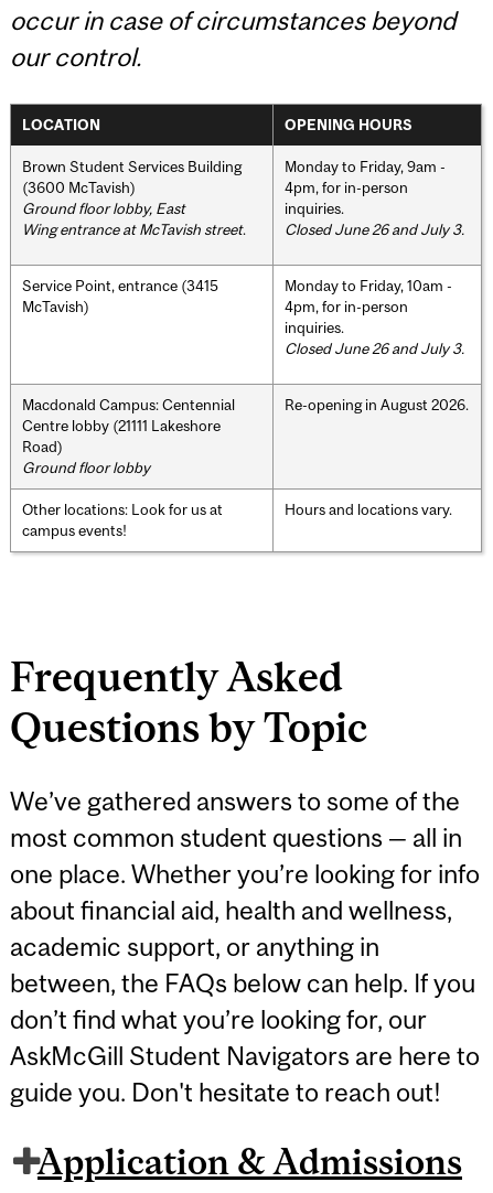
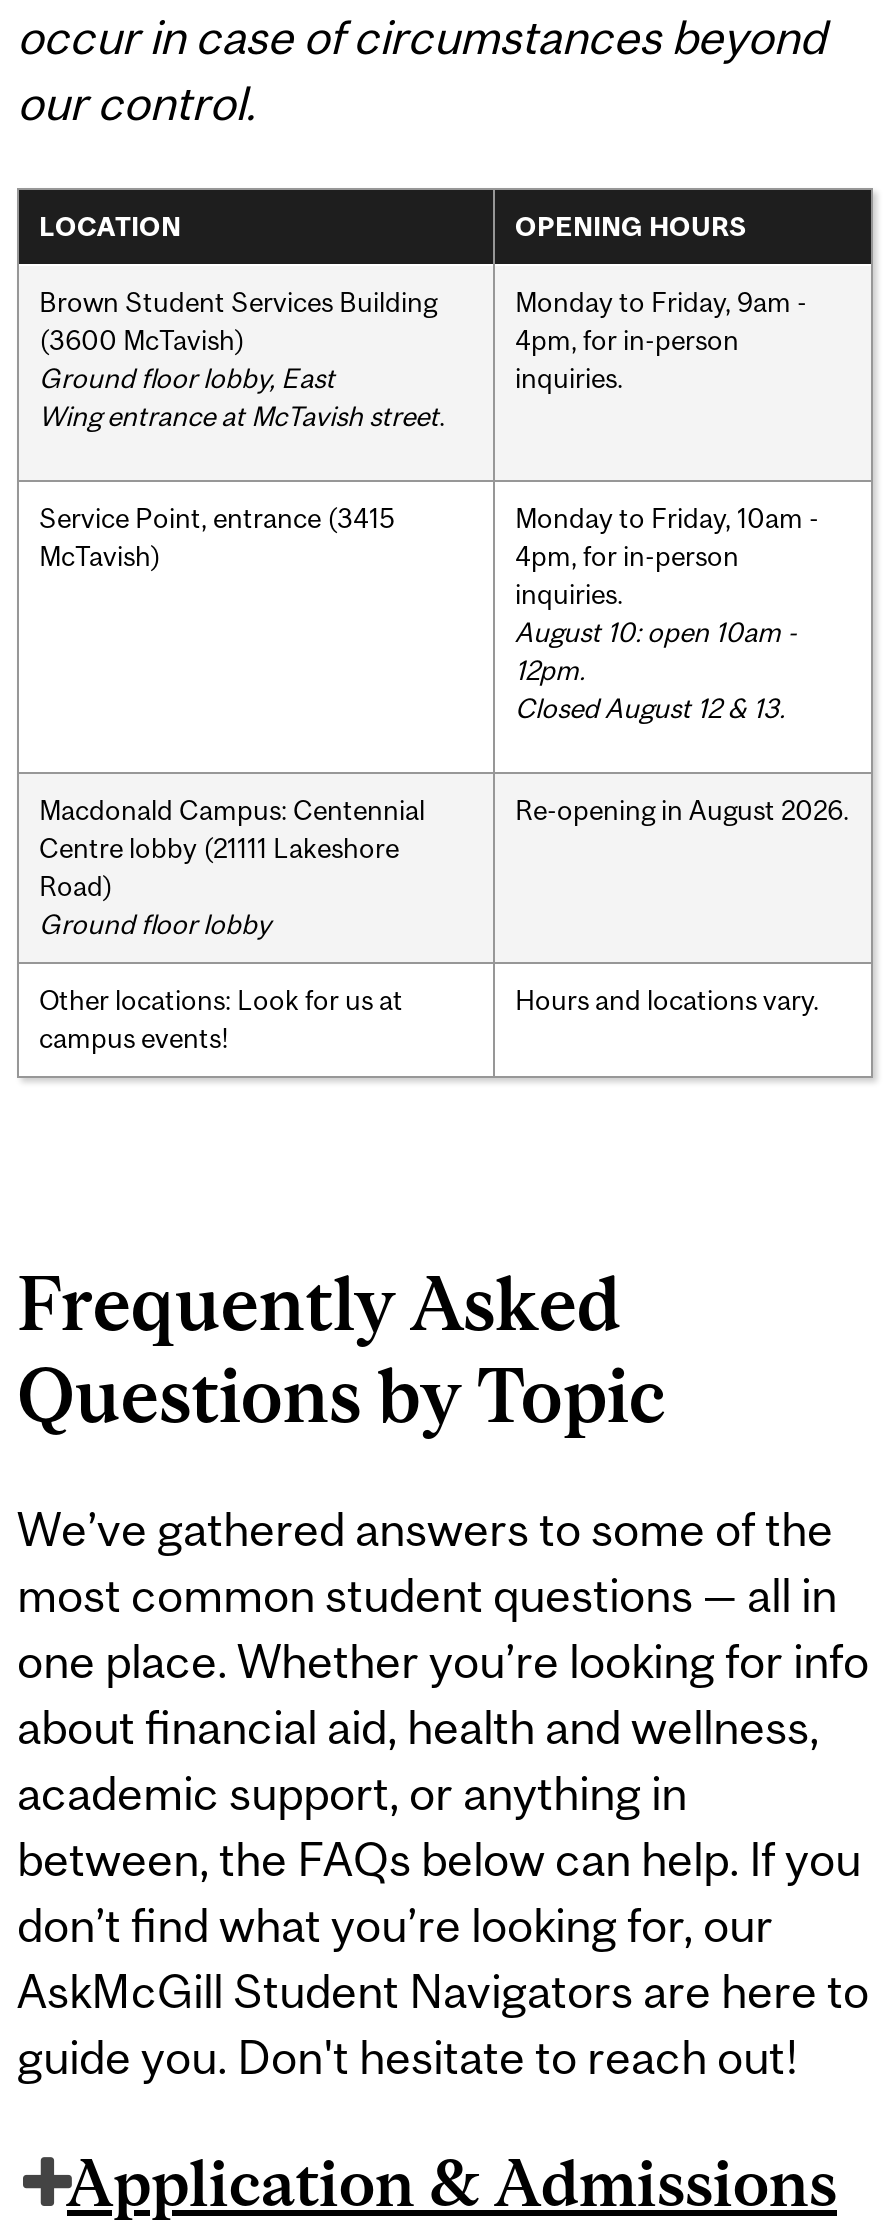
[285,220,464,238] Closed June 26 and July 3. -> none
[285,339,464,357] Closed June 26 and July 3. -> [515,615,797,723] August 10: open 10am - | 12pm. | Closed August 12 & 13.

